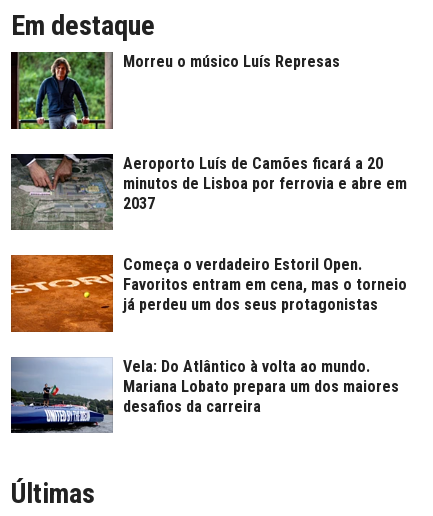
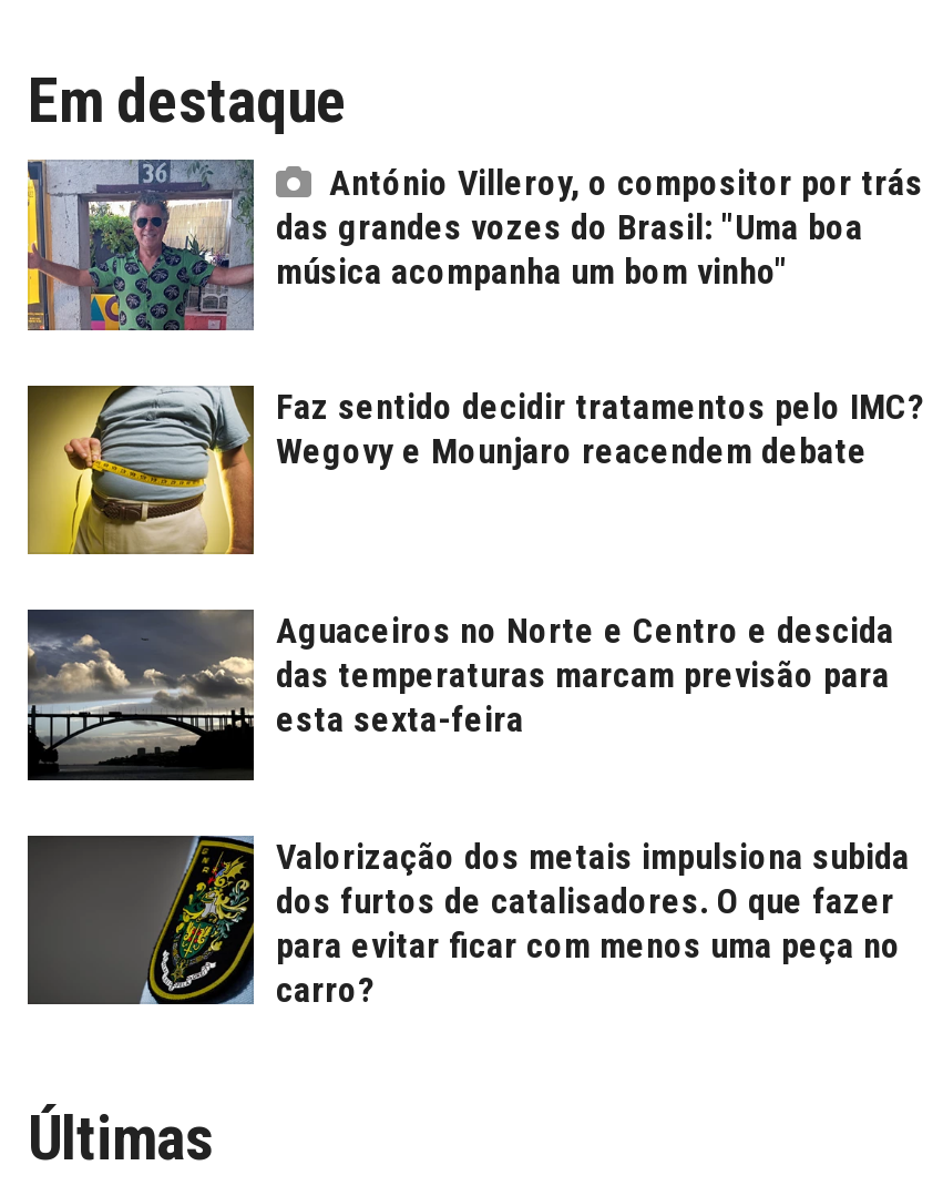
[10,51,340,130] [image] | Morreu o músico Luís Represas -> [25,157,923,333] [image] | António Villeroy, o compositor por trás | das grandes vozes do Brasil: "Uma boa | música acompanha um bom vinho"
[11,153,407,230] [image] | Aeroporto Luís de Camões ficará a 20 | minutos de Lisboa por ferrovia e abre em | 2037 -> [28,384,925,554] [image] | Faz sentido decidir tratamentos pelo IMC? | Wegovy e Mounjaro reacendem debate
[10,254,407,333] [image] | Começa o verdadeiro Estoril Open. | Favoritos entram em cena, mas o torneio | já perdeu um dos seus protagonistas -> [25,607,894,783] [image] | Aguaceiros no Norte e Centro e descida | das temperaturas marcam previsão para | esta sexta-feira
[11,356,399,433] [image] | Vela: Do Atlântico à volta ao mundo. | Mariana Lobato prepara um dos maiores | desafios da carreira -> [28,834,910,1010] [image] | Valorização dos metais impulsiona subida | dos furtos de catalisadores. O que fazer | para evitar ficar com menos uma peça no | carro?

